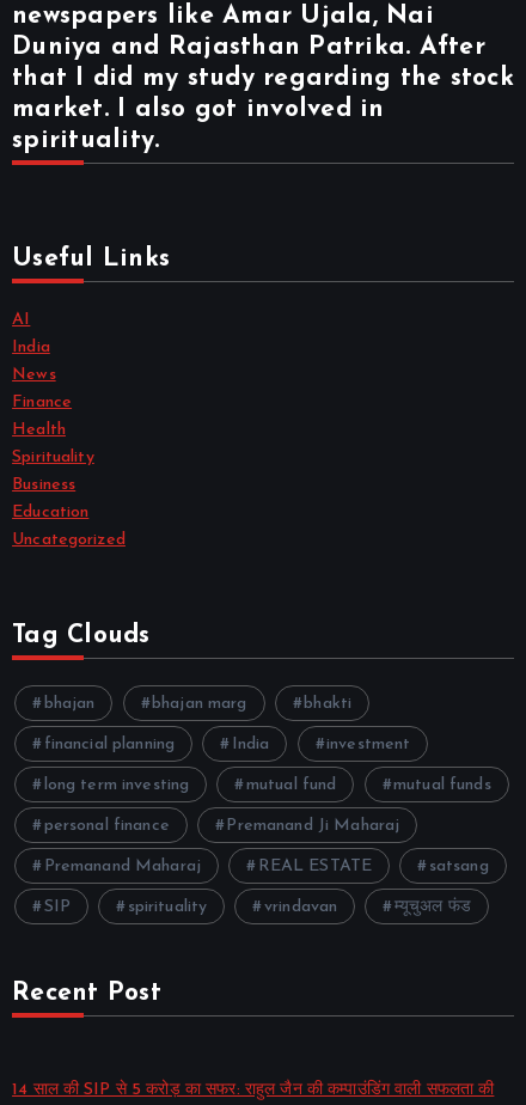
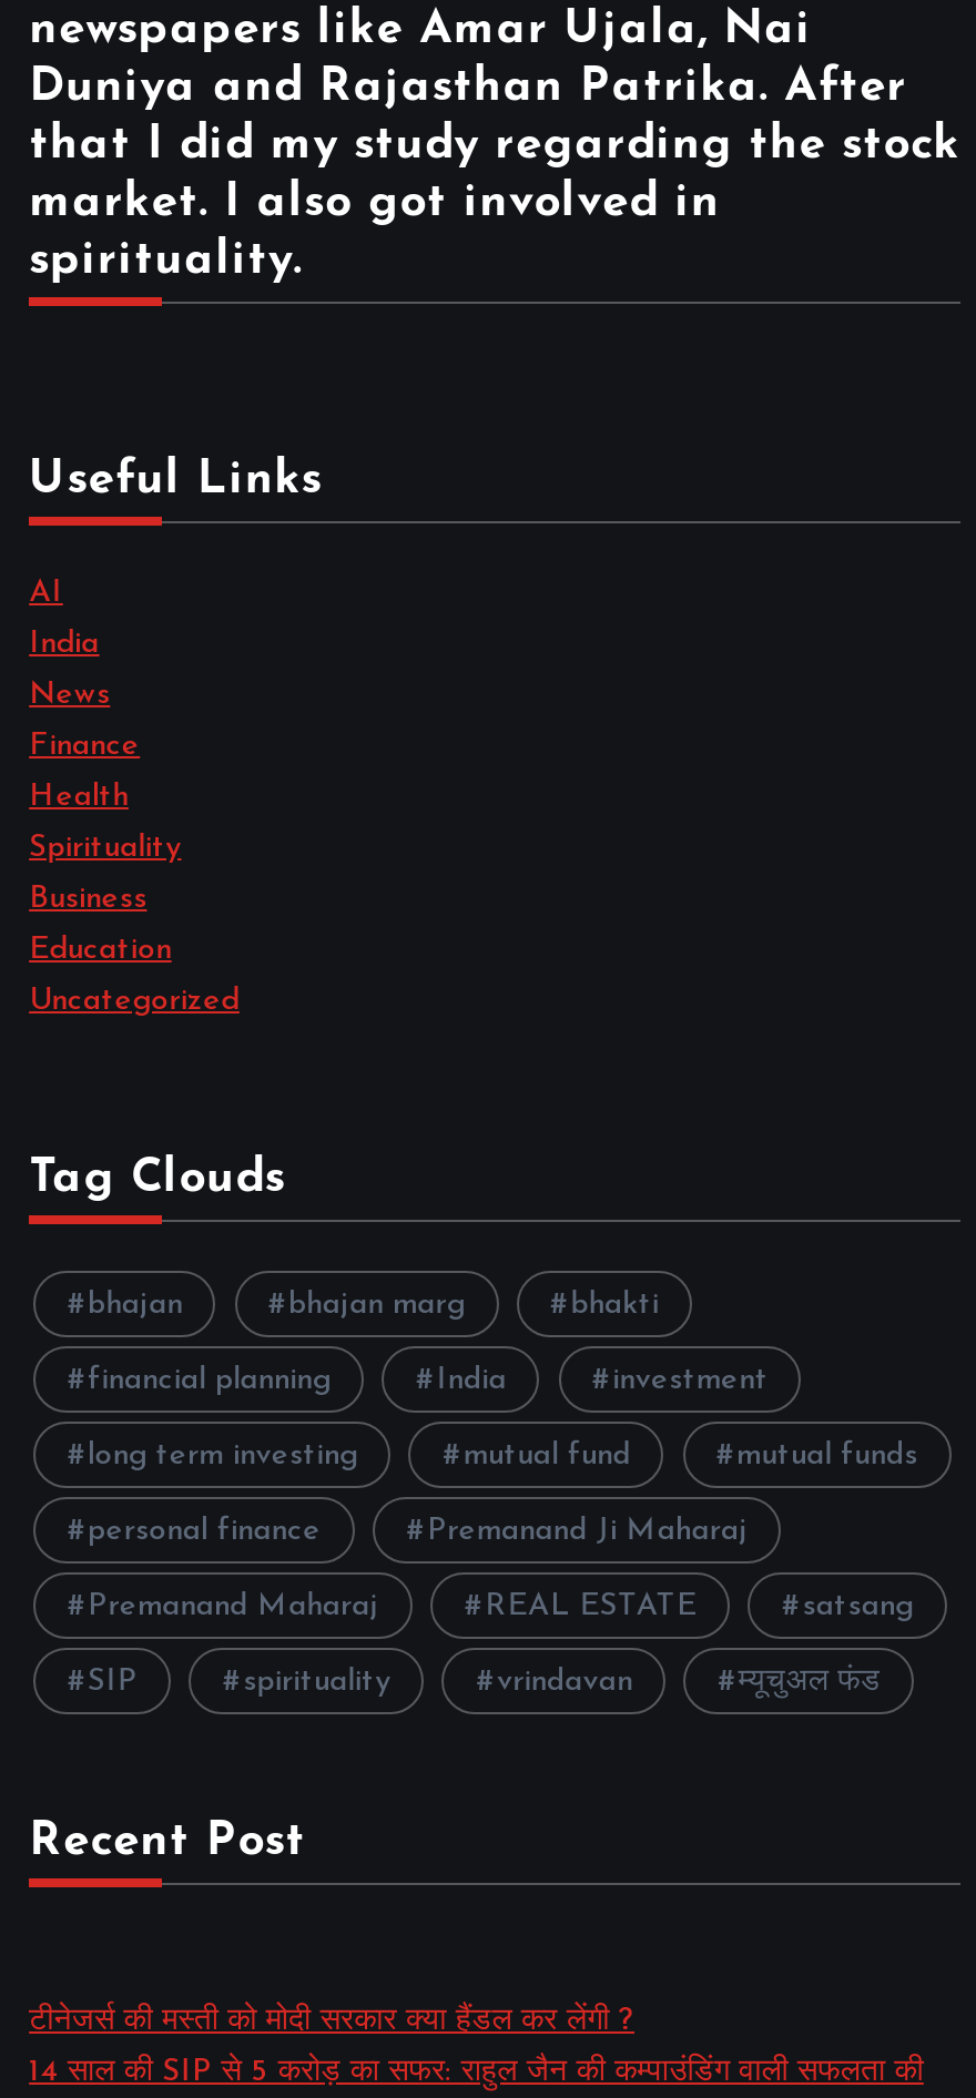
none -> [29,2004,634,2037] टीनेजर्स की मस्ती को मोदी सरकार क्या हैंडल कर लेंगी ?

